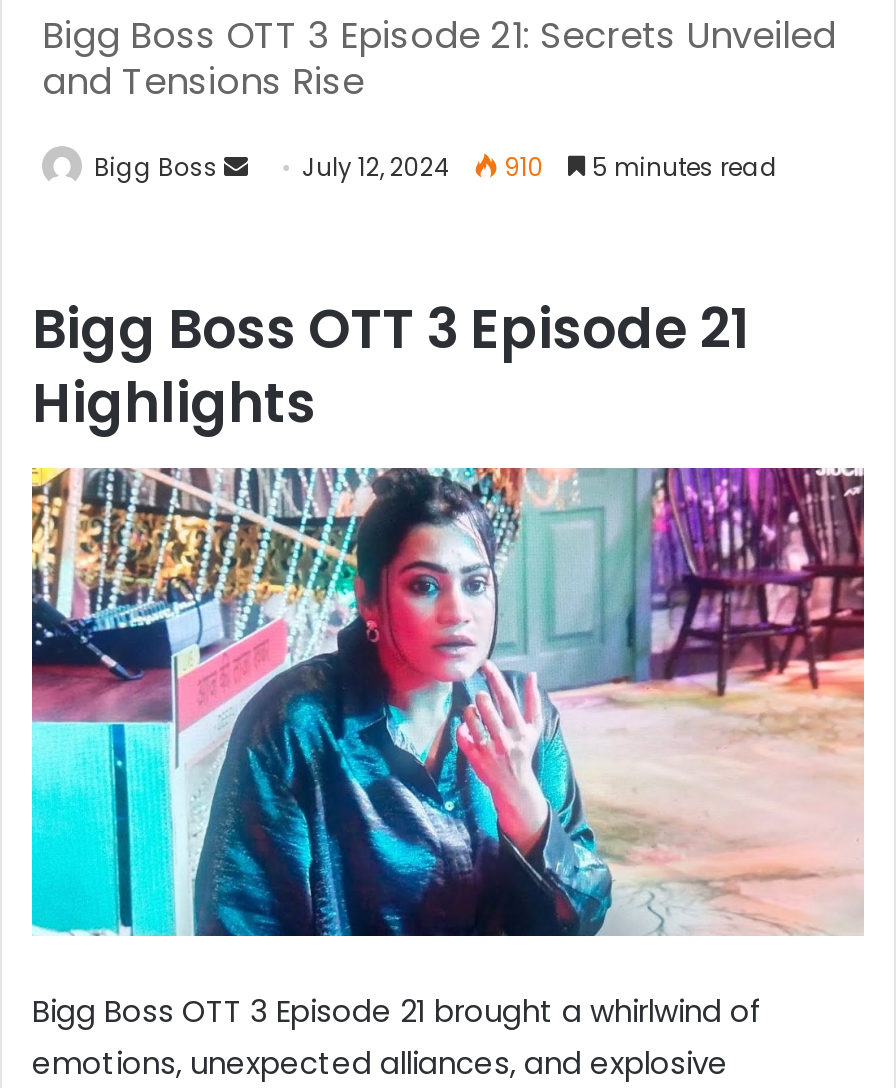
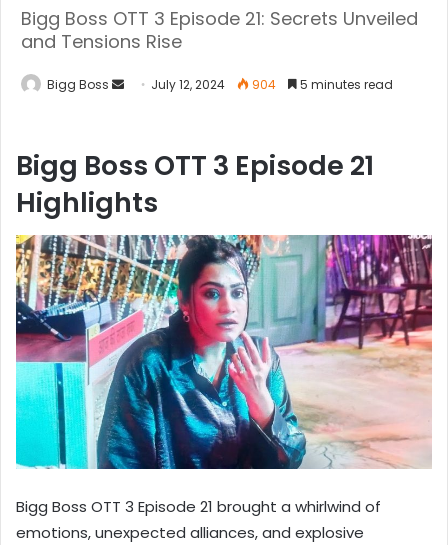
[302,151,778,185] July 12, 2024 910 5 minutes read -> [151,76,393,93] July 12, 2024 904 5 minutes read

